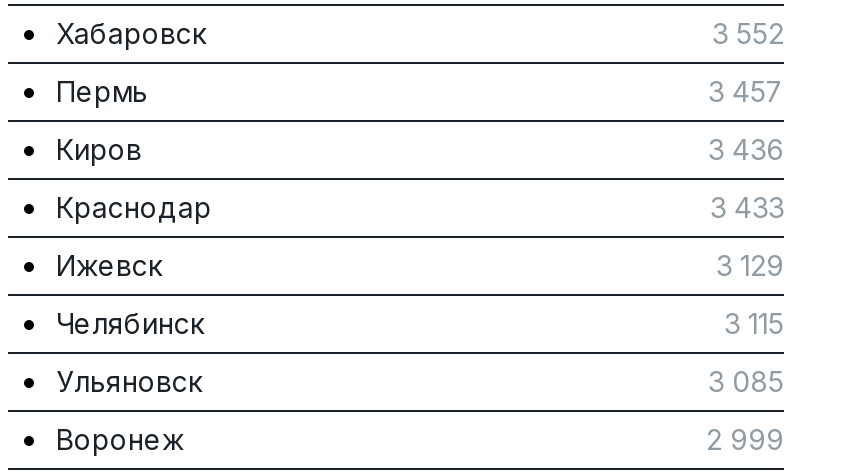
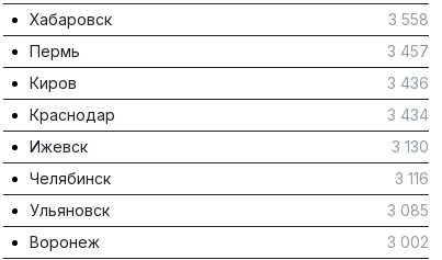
[712,16,784,50] 3 552 -> [388,10,429,29] 3 558
[710,190,784,224] 3 433 -> [387,105,429,124] 3 434
[716,248,784,282] 3 129 -> [392,137,429,156] 3 130
[724,306,784,340] 3 115 -> [395,169,429,188] 3 116
[706,422,784,456] 2 999 -> [387,233,429,251] 3 002

